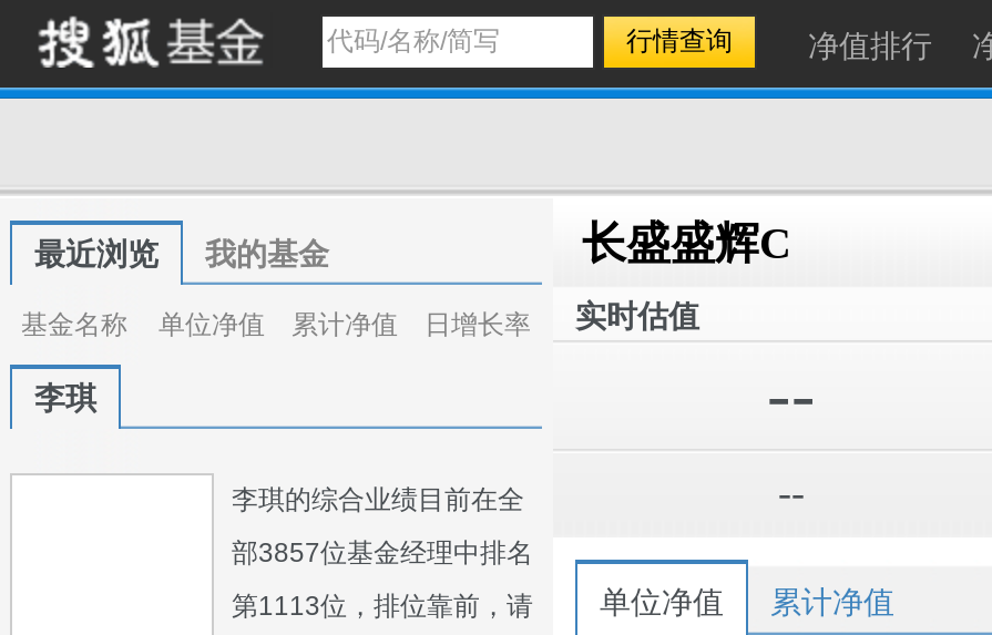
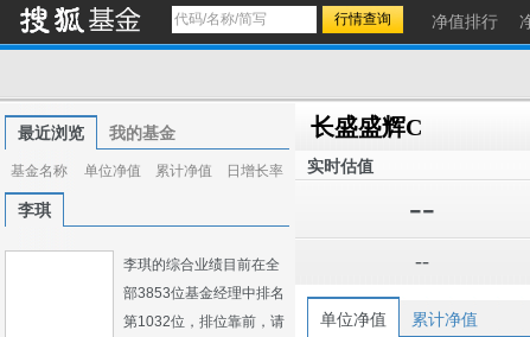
[232,537,533,569] 部3857位基金经理中排名 -> [123,285,285,301] 部3853位基金经理中排名
[232,591,533,622] 第1113位，排位靠前，请 -> [123,313,285,330] 第1032位，排位靠前，请

